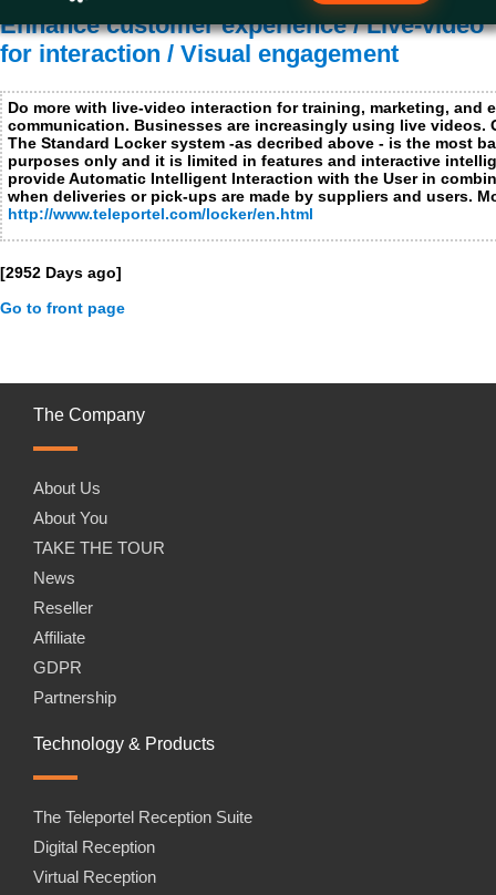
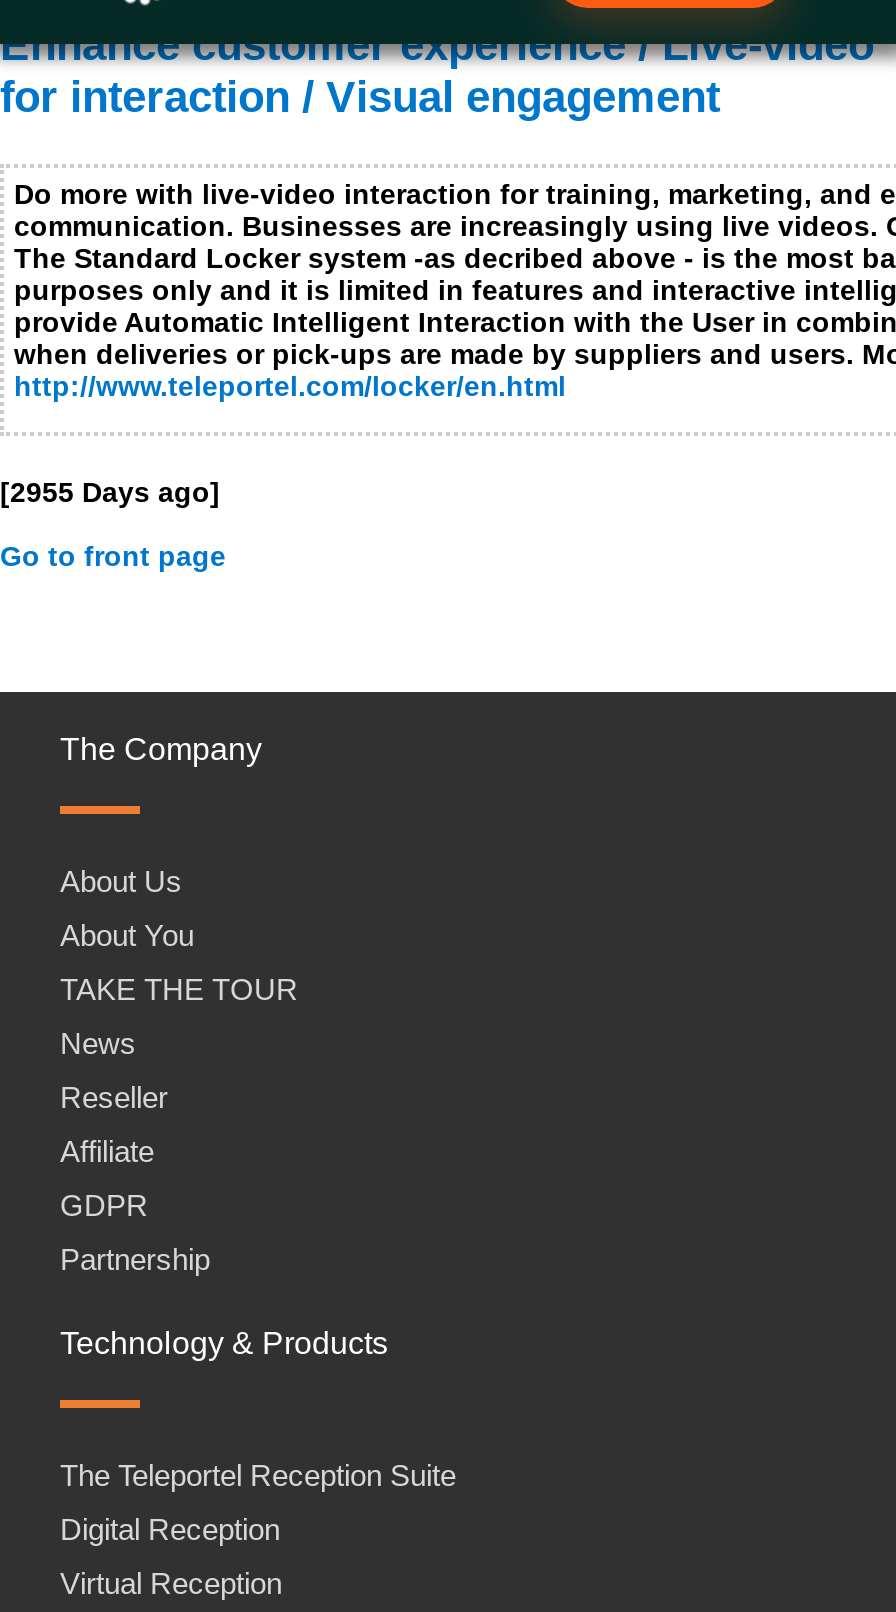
[0,264,122,281] [2952 Days ago] -> [0,476,220,508] [2955 Days ago]

